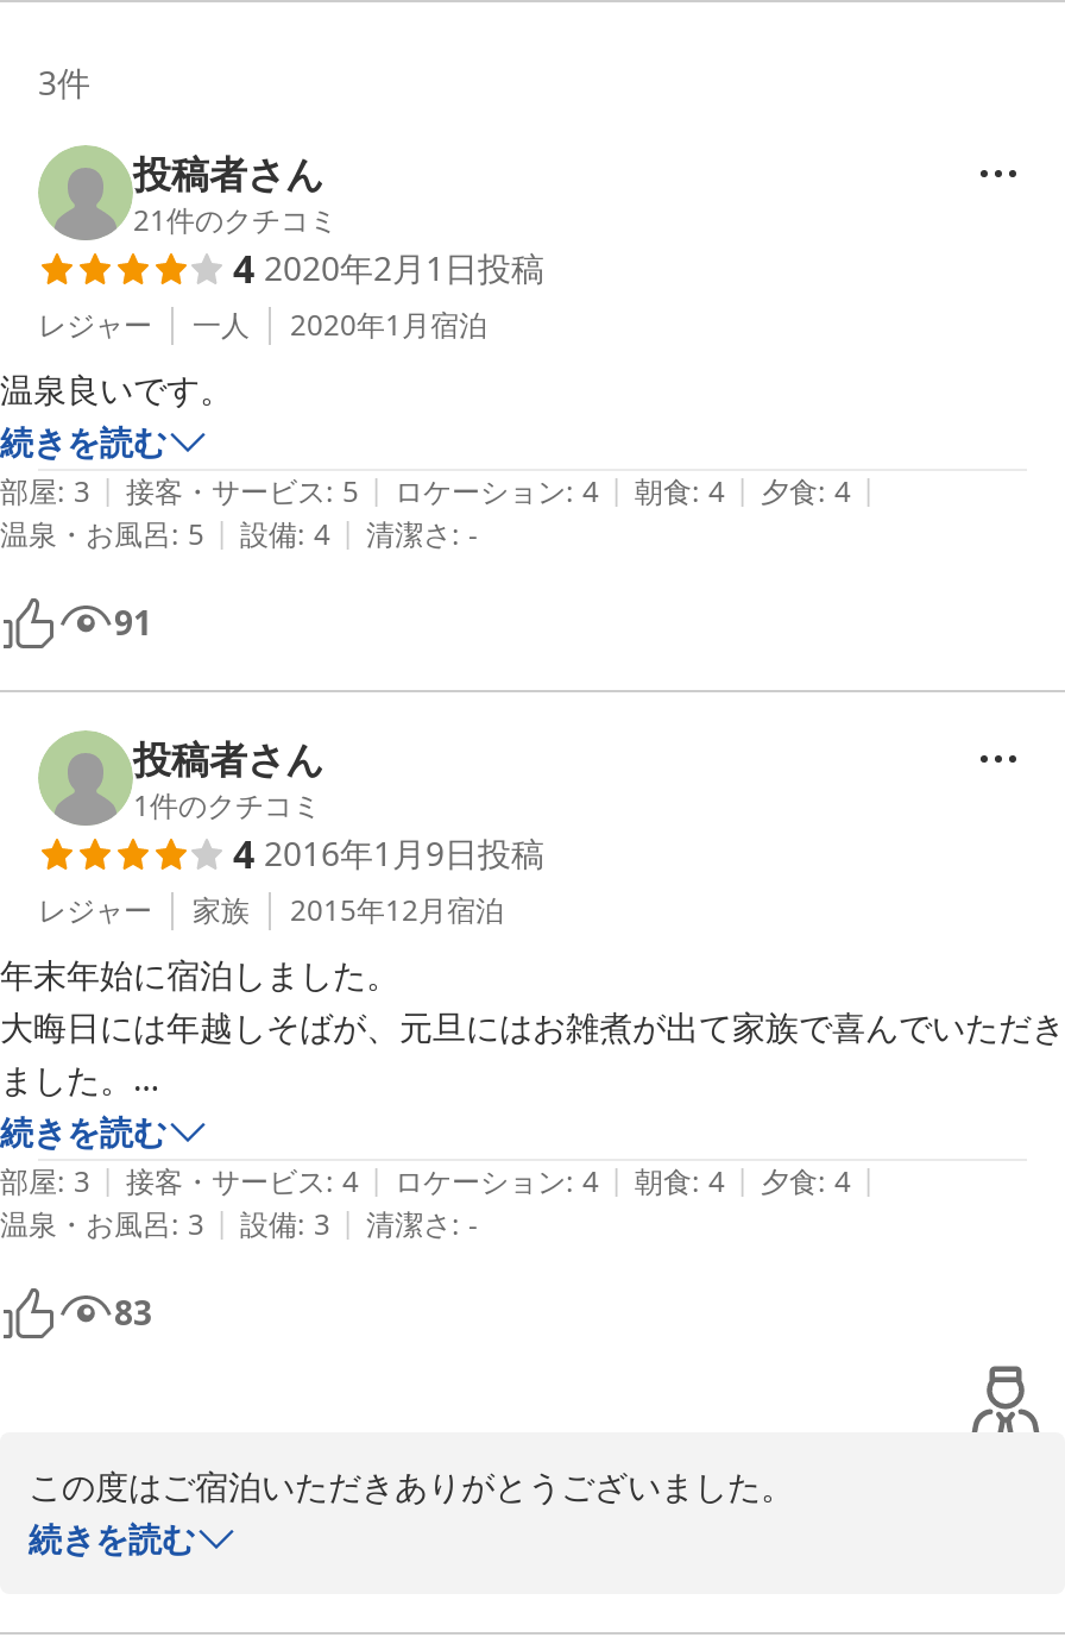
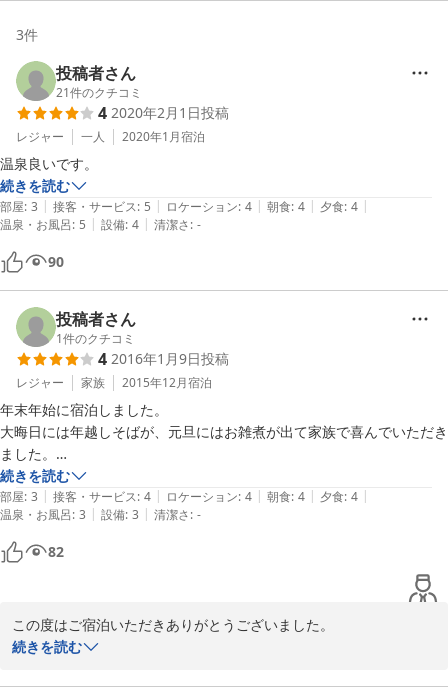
[114,599,152,644] 91 -> [48,252,64,271] 90
[114,1289,152,1334] 83 -> [48,542,64,561] 82

